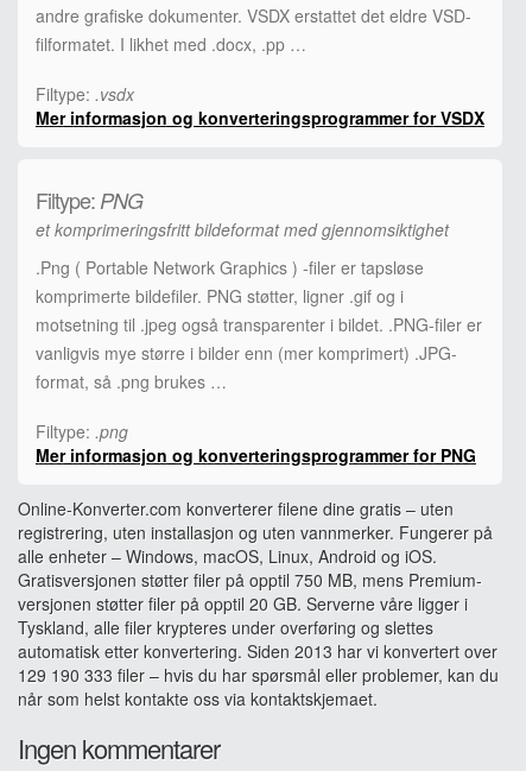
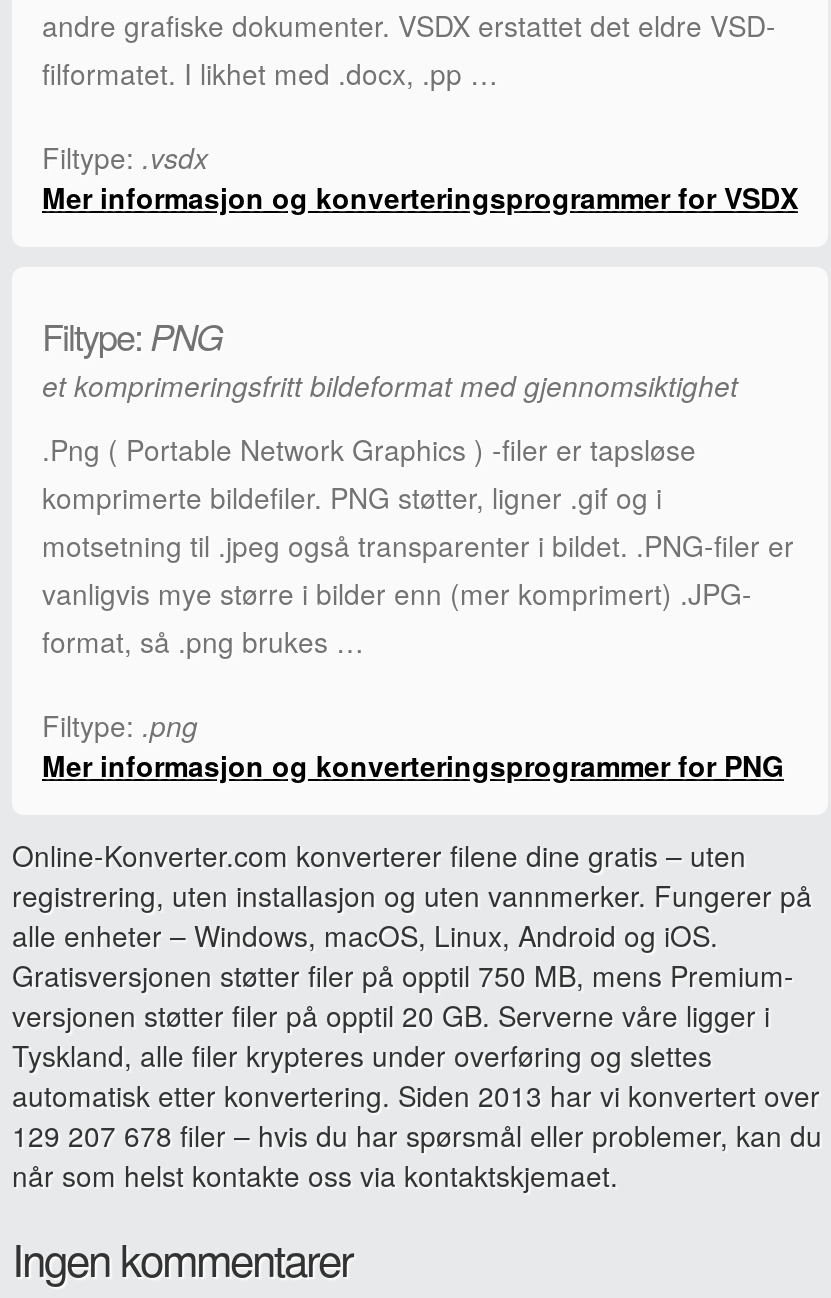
[18,663,499,687] 129 190 333 filer – hvis du har spørsmål eller problemer, kan du -> [12,1116,822,1156] 129 207 678 filer – hvis du har spørsmål eller problemer, kan du

